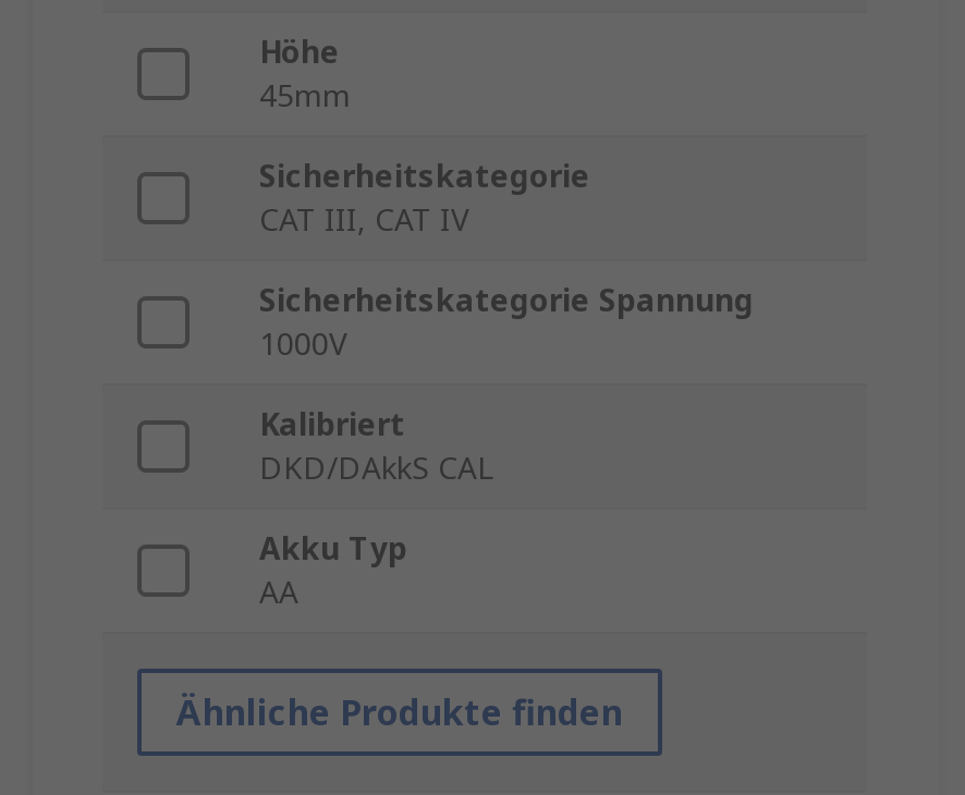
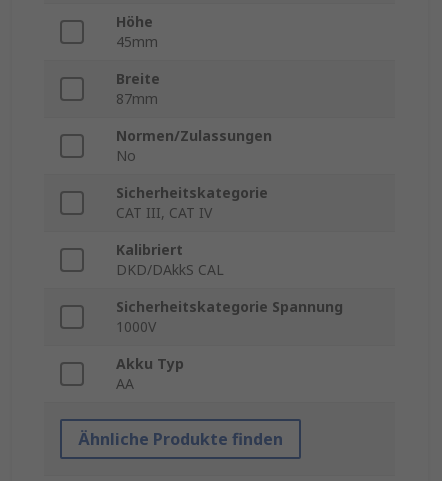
none -> [116,69,272,165] Breite | 87mm | Normen/Zulassungen | No
moved [259,280,754,365] -> [116,297,343,336]: Sicherheitskategorie Spannung | 1000V

